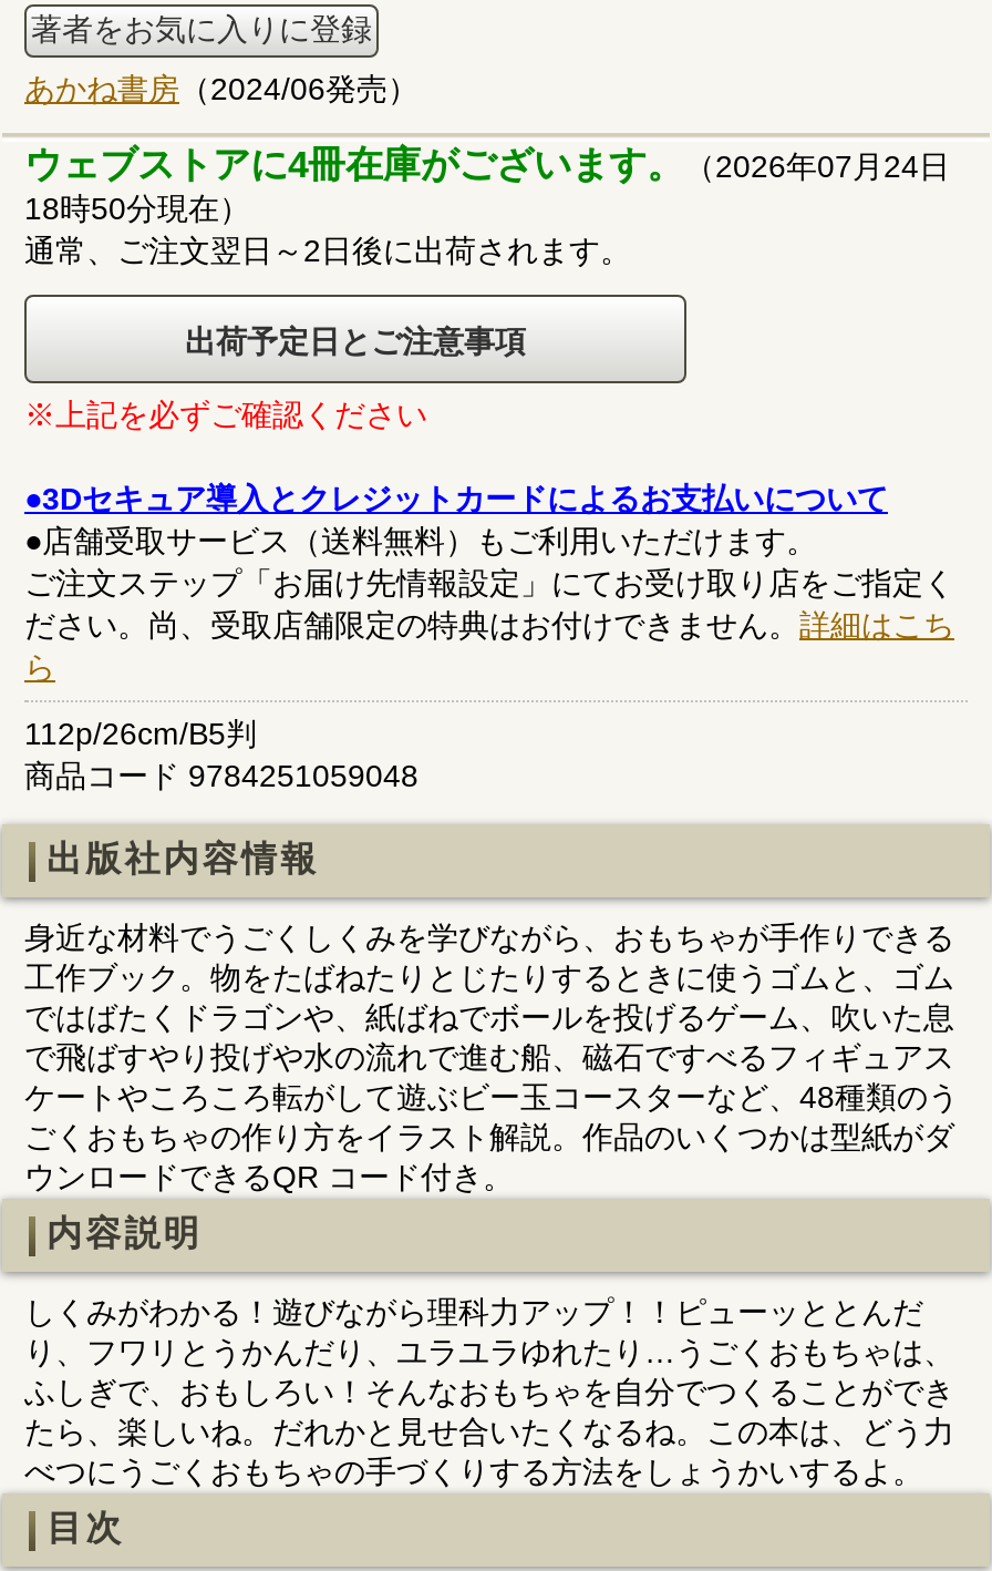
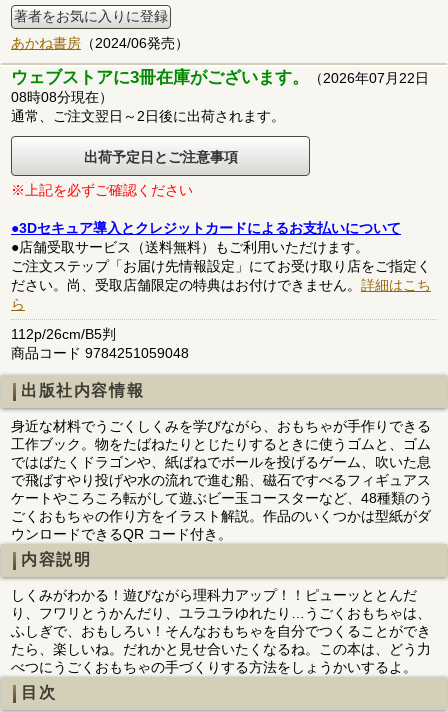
[24,144,950,186] ウェブストアに4冊在庫がございます。（2026年07月24日 -> [11,68,429,87] ウェブストアに3冊在庫がございます。（2026年07月22日
[24,190,250,226] 18時50分現在） -> [11,89,113,105] 08時08分現在）

